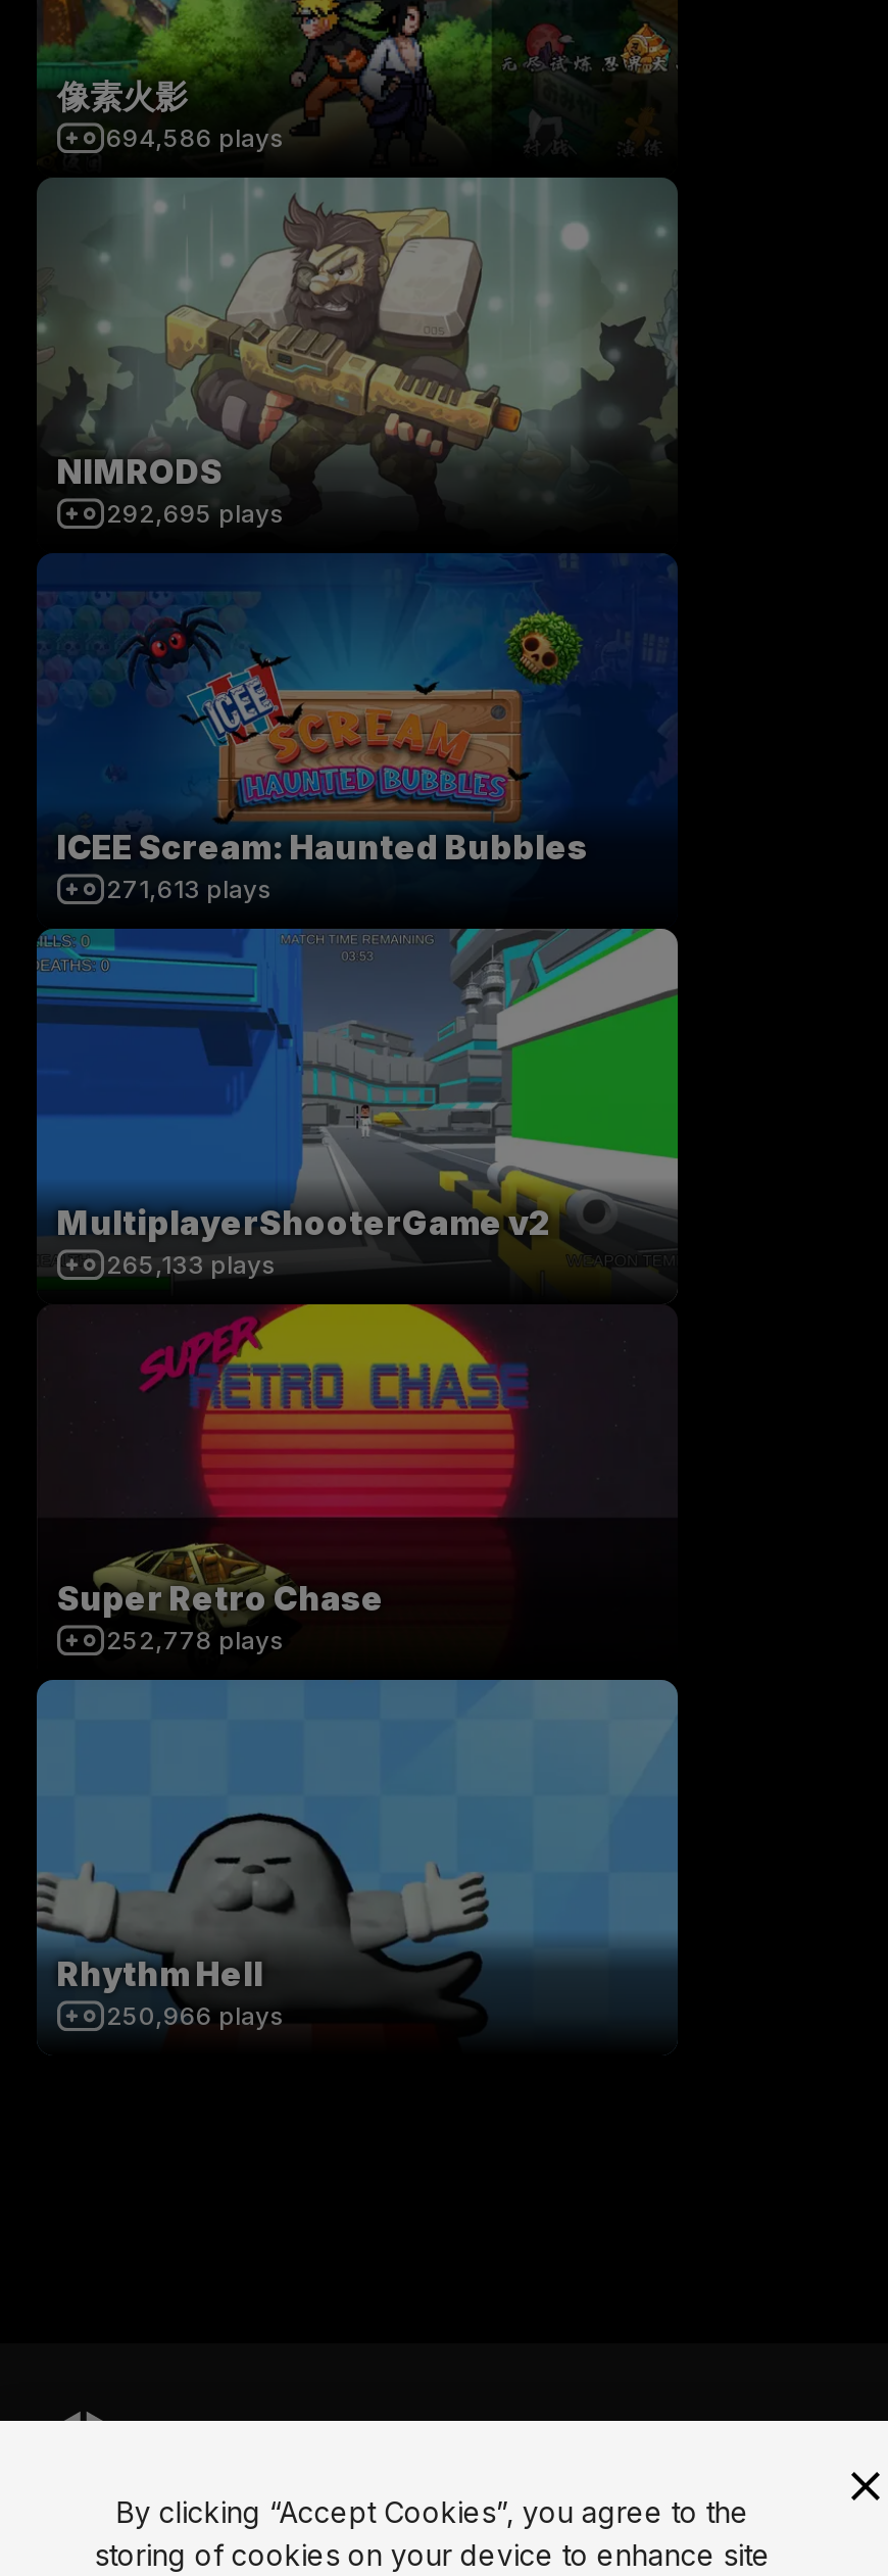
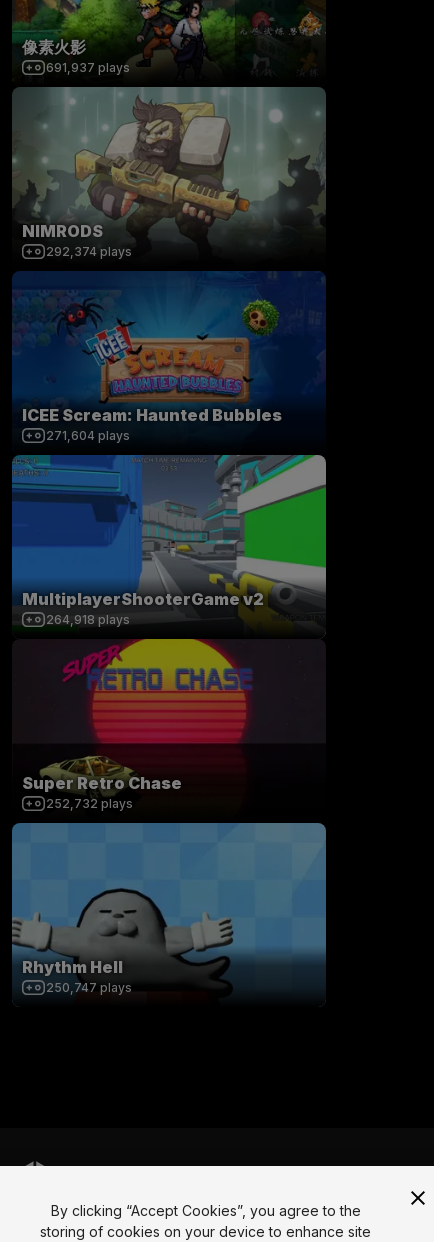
[106,122,284,153] 694,586 plays -> [46,60,130,75] 691,937 plays
[106,498,284,529] 292,695 plays -> [46,244,132,259] 292,374 plays
[106,874,272,904] 271,613 plays -> [46,428,130,443] 271,604 plays
[106,1249,276,1280] 265,133 plays -> [46,612,130,627] 264,918 plays
[106,1625,284,1655] 252,778 plays -> [46,796,133,811] 252,732 plays
[106,2000,284,2031] 250,966 plays -> [46,980,132,995] 250,747 plays

